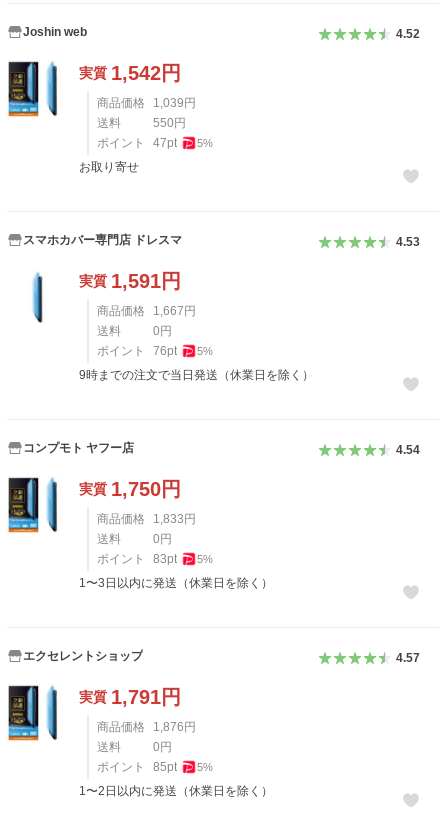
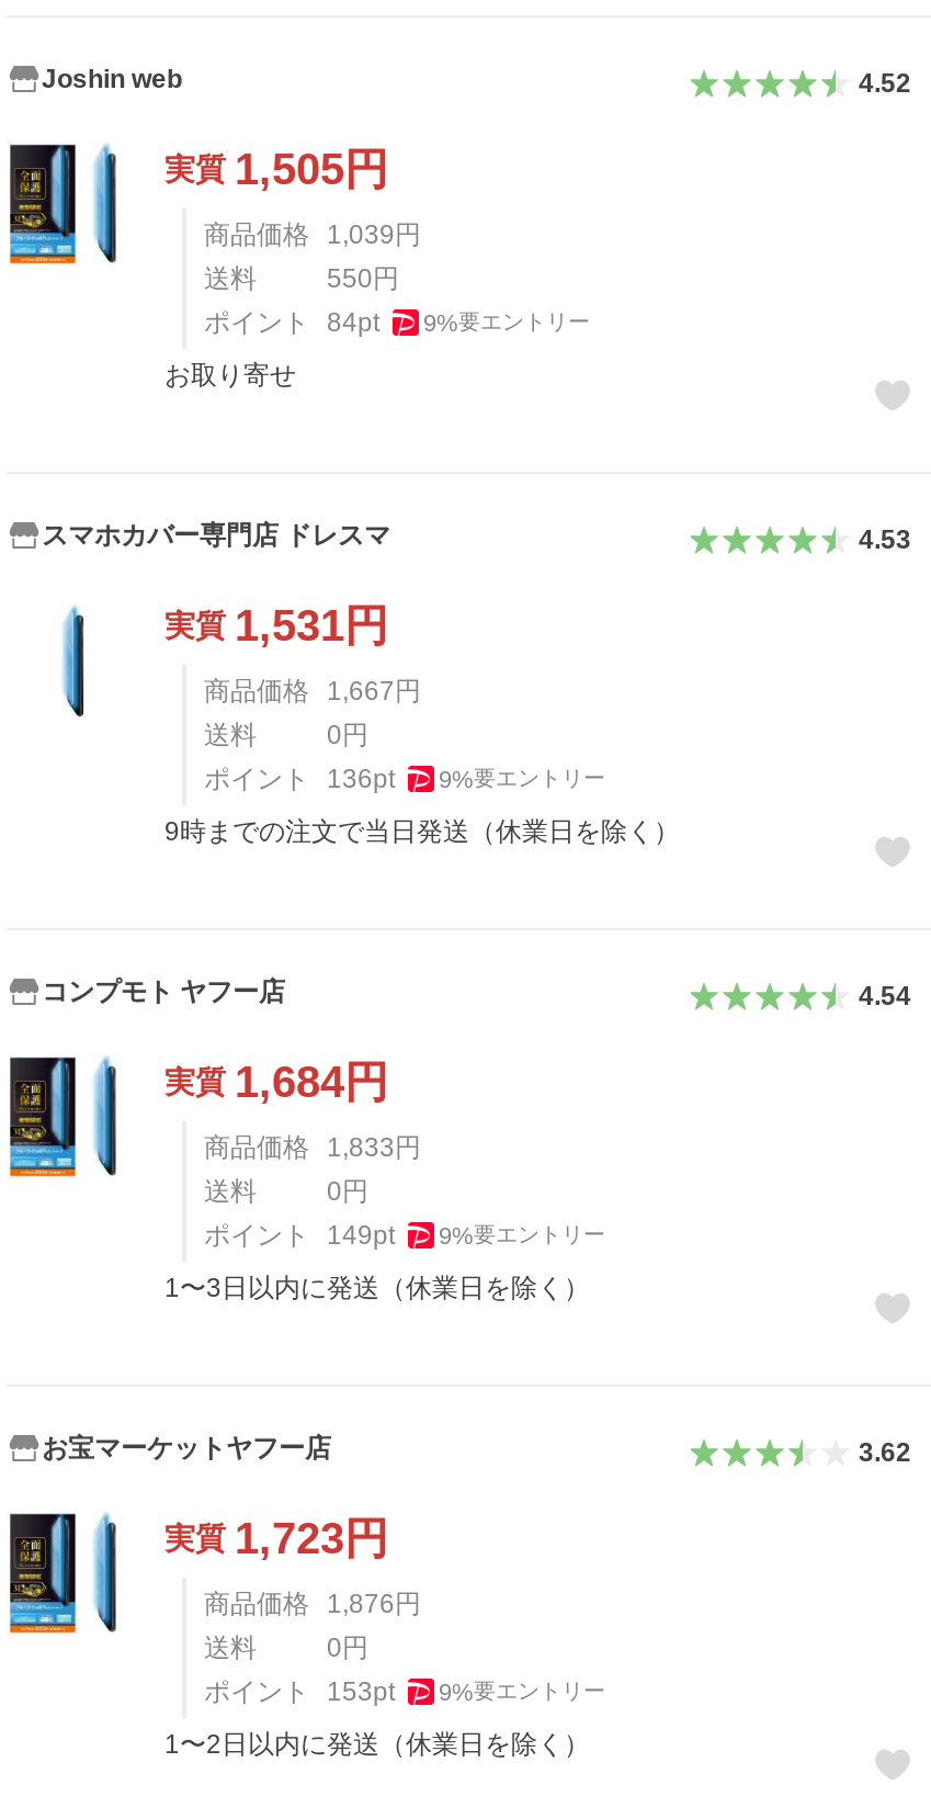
[79,62,181,84] 実質1,542円 -> [164,145,388,193] 実質1,505円
[97,136,213,150] ポイント 47pt | 5% -> [204,307,590,338] ポイント 84pt | 9%要エントリー
[79,270,181,292] 実質1,591円 -> [164,601,388,649] 実質1,531円
[97,344,213,358] ポイント 76pt | 5% -> [204,764,605,794] ポイント 136pt | 9%要エントリー
[79,478,181,500] 実質1,750円 -> [164,1058,388,1106] 実質1,684円
[97,552,213,566] ポイント 83pt | 5% -> [204,1220,605,1251] ポイント 149pt | 9%要エントリー
[23,649,419,665] エクセレントショップ | 4.57 -> [42,1433,911,1468] お宝マーケットヤフー店 | 3.62
[79,686,181,708] 実質1,791円 -> [164,1514,388,1562] 実質1,723円
[97,760,213,774] ポイント 85pt | 5% -> [204,1676,605,1707] ポイント 153pt | 9%要エントリー

